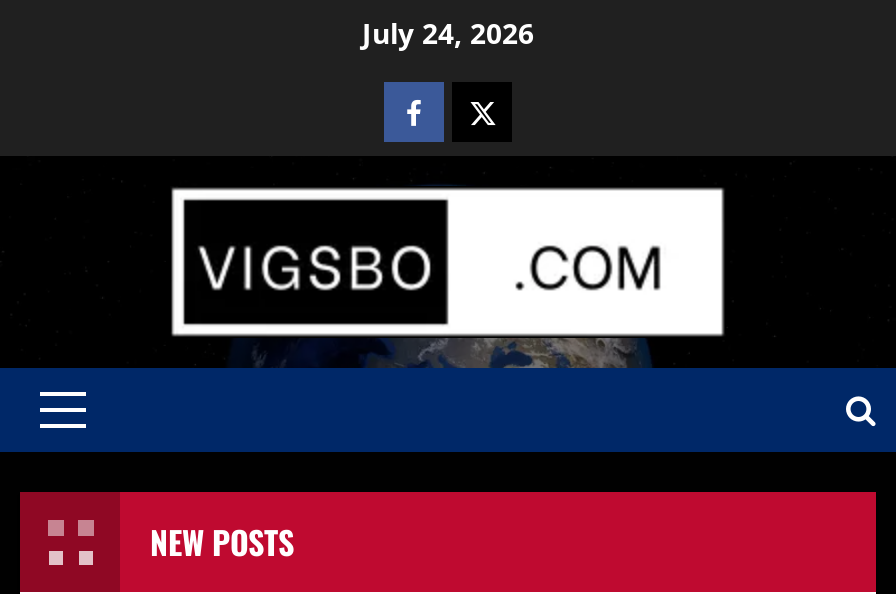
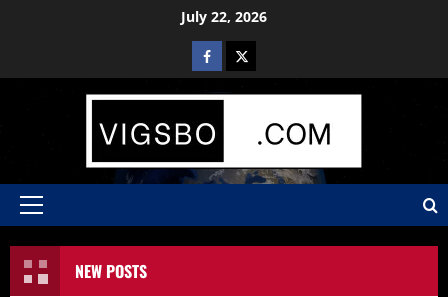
[362,14,534,52] July 24, 2026 -> [181,7,267,26] July 22, 2026

